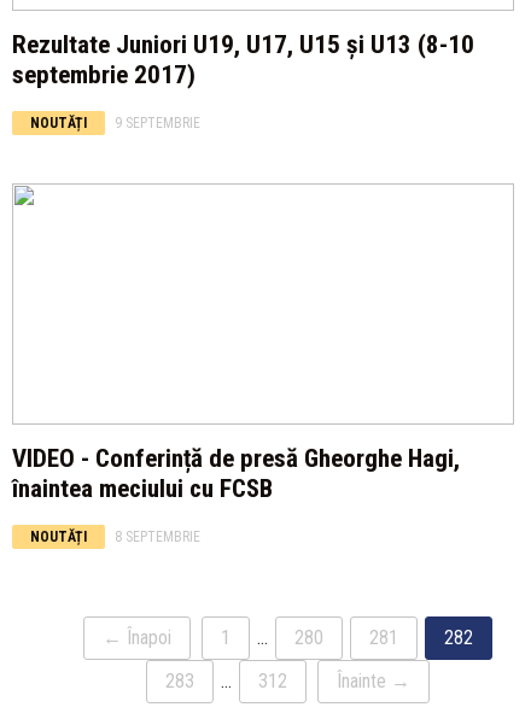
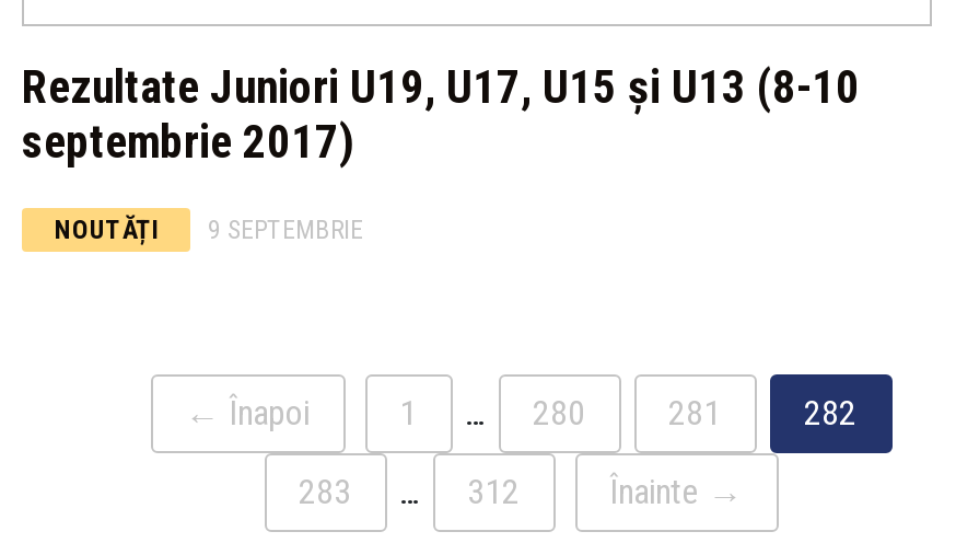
[12,444,460,545] VIDEO - Conferință de presă Gheorghe Hagi, | înaintea meciului cu FCSB | NOUTĂȚI | 8 SEPTEMBRIE -> none

